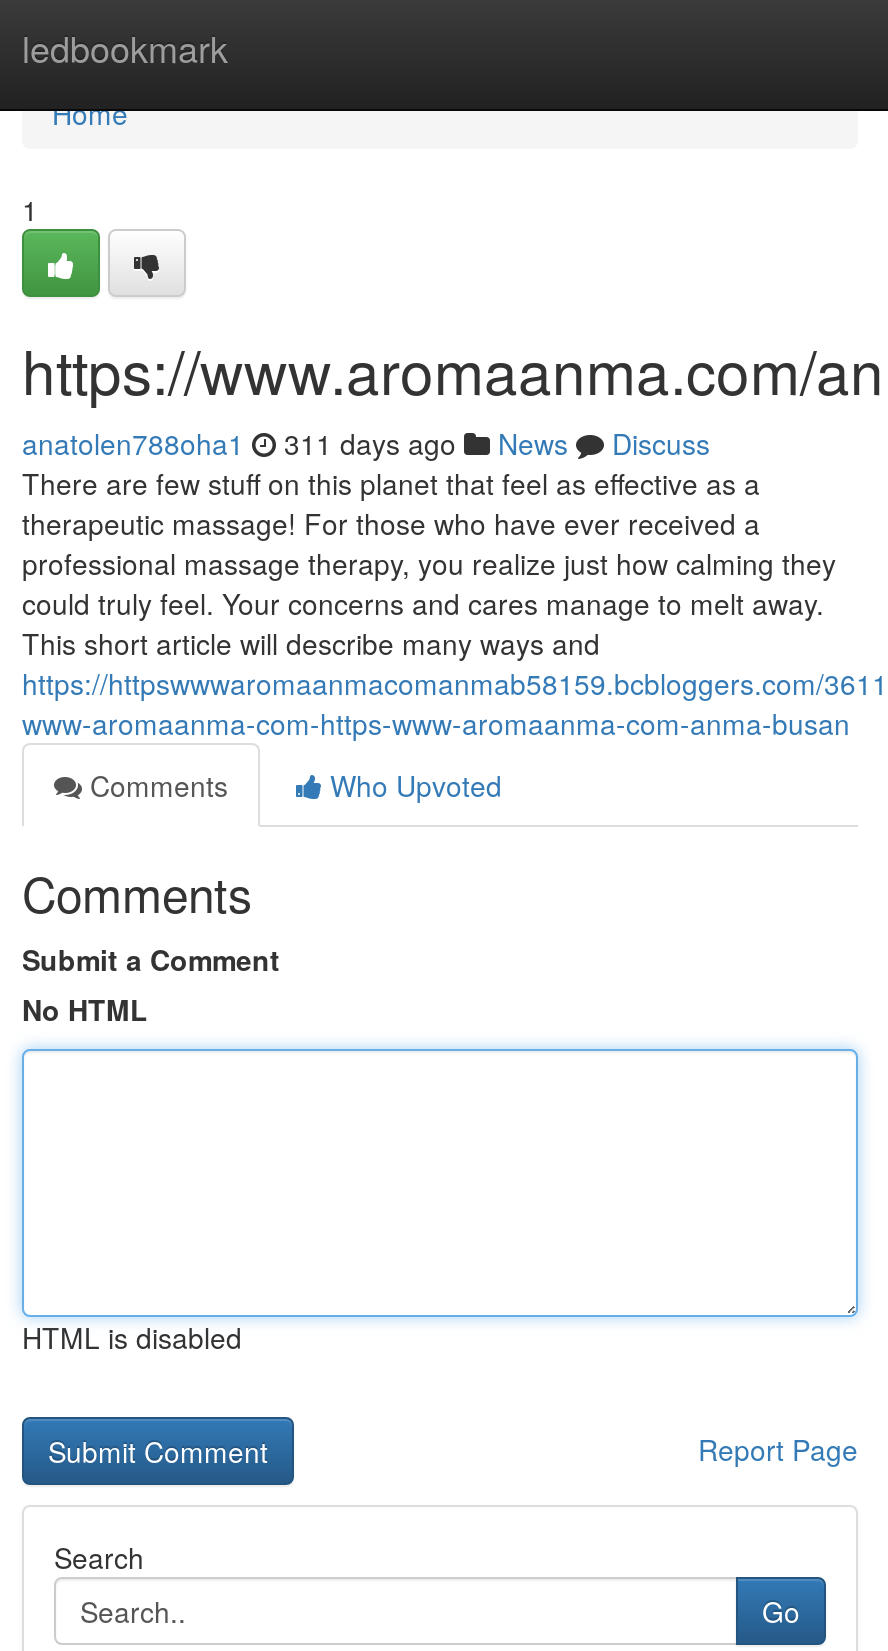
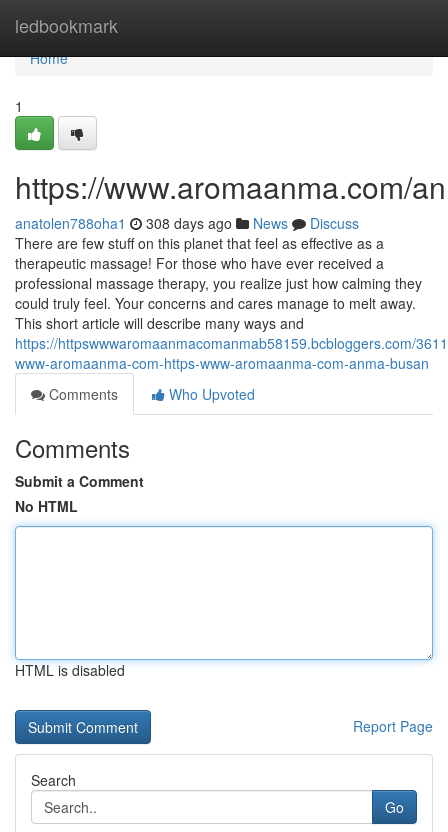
[22,423,710,463] anatolen788oha1 311 days ago News Discuss -> [15,213,359,233] anatolen788oha1 308 days ago News Discuss

